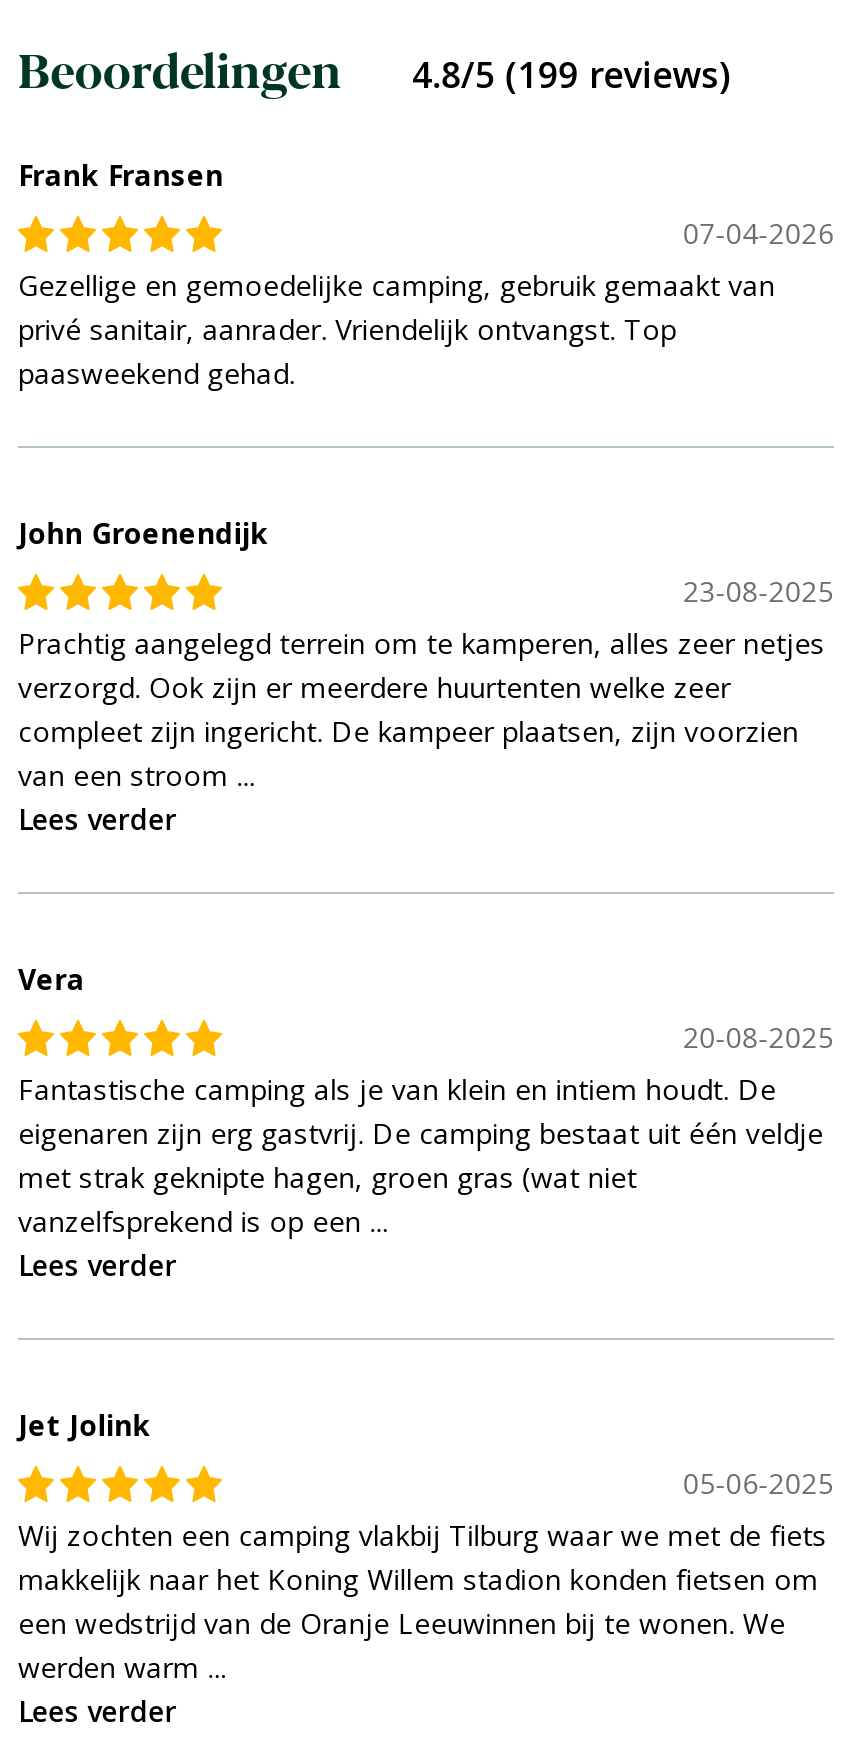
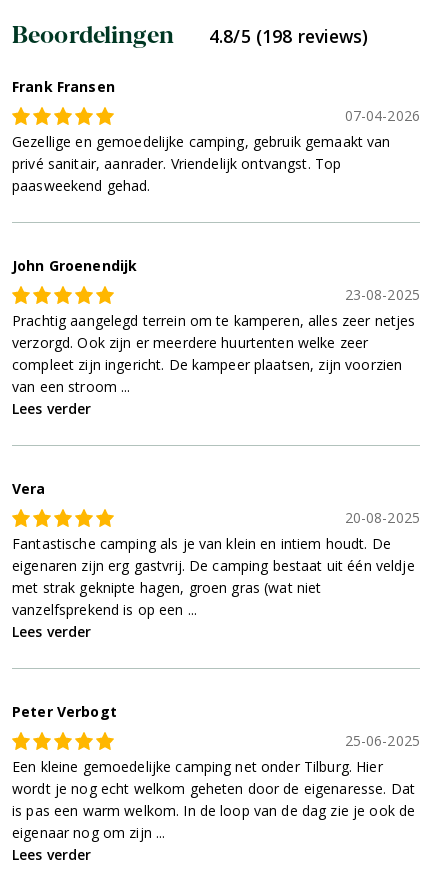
[18,35,731,103] Beoordelingen 4.8/5 (199 reviews) -> [12,16,369,50] Beoordelingen 4.8/5 (198 reviews)
[18,1406,151,1444] Jet Jolink -> [12,702,117,721] Peter Verbogt
[18,1464,834,1686] 05-06-2025 | Wij zochten een camping vlakbij Tilburg waar we met de fiets | makkelijk naar het Koning Willem stadion konden fietsen om | een wedstrijd van de Oranje Leeuwinnen bij te wonen. We | werden warm ... -> [12,731,420,842] 25-06-2025 | Een kleine gemoedelijke camping net onder Tilburg. Hier | wordt je nog echt welkom geheten door de eigenaresse. Dat | is pas een warm welkom. In de loop van de dag zie je ook de | eigenaar nog om zijn ...

